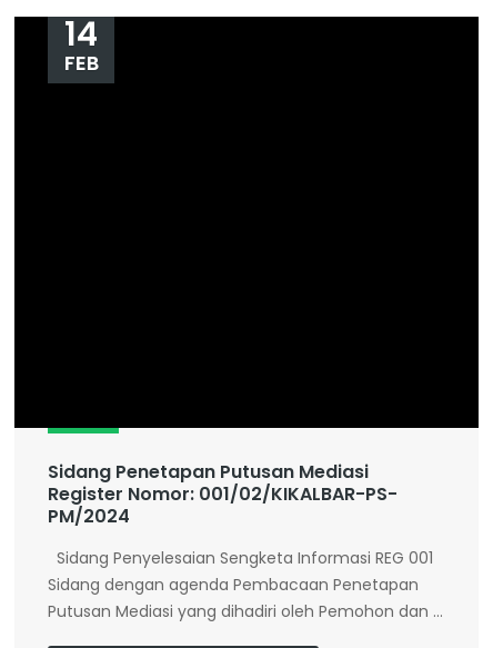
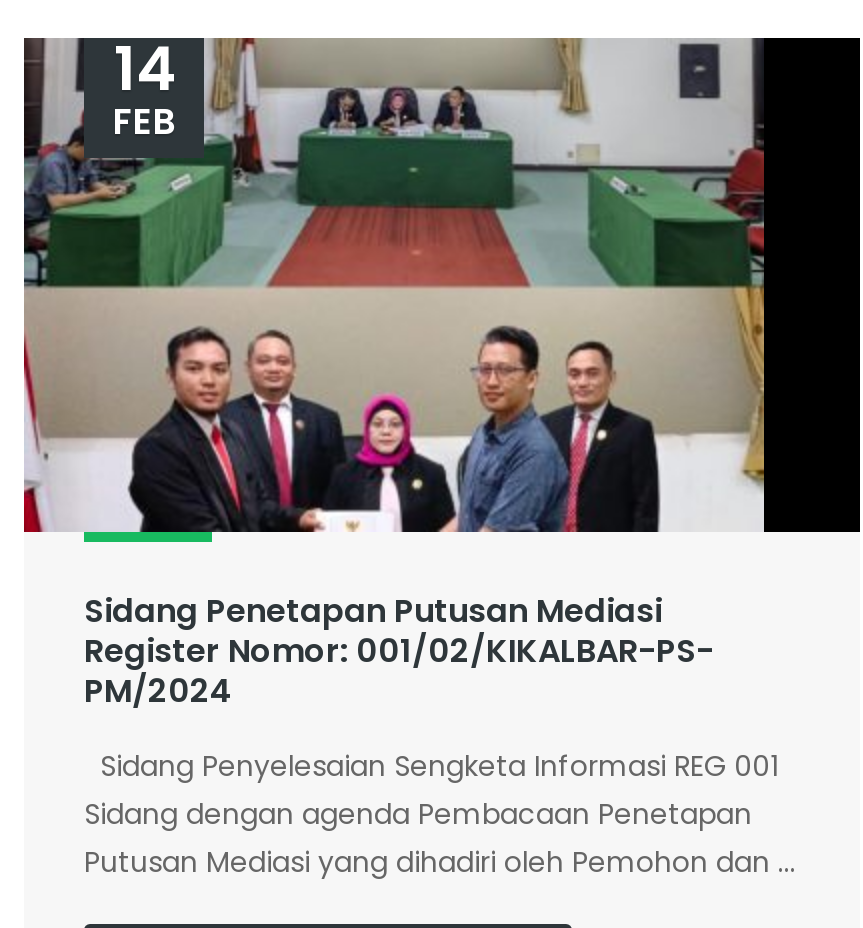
none -> [22,36,766,534] [image]

